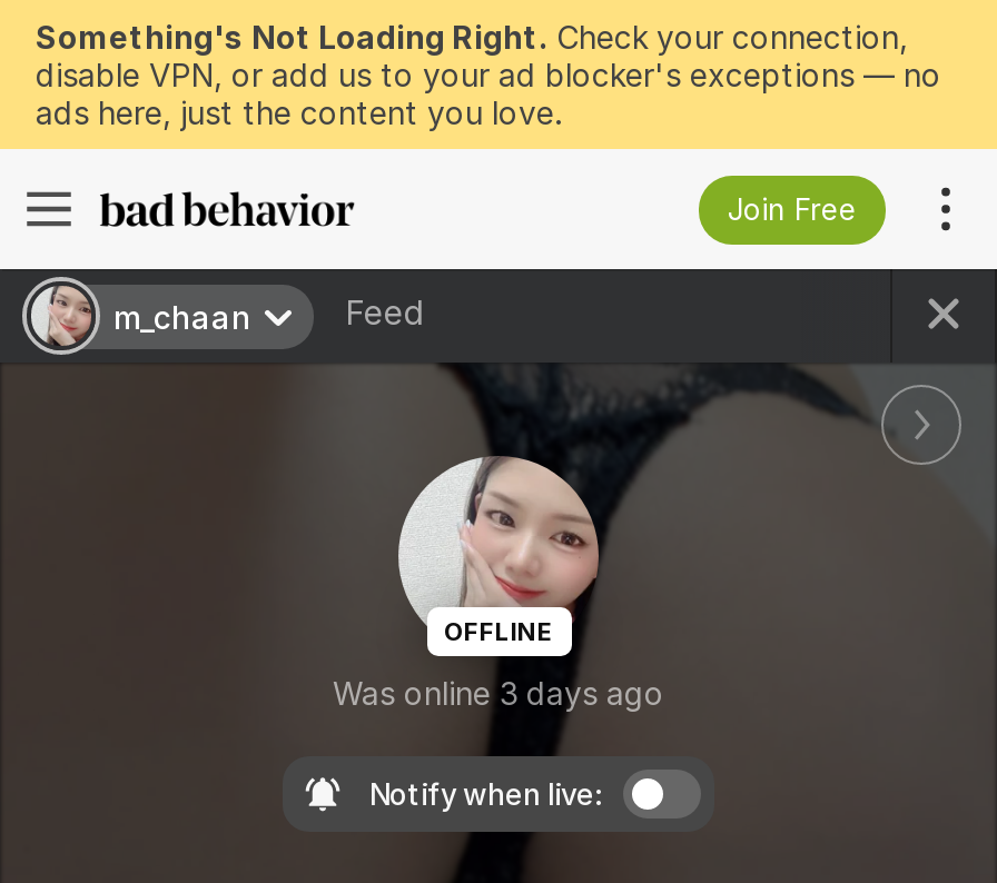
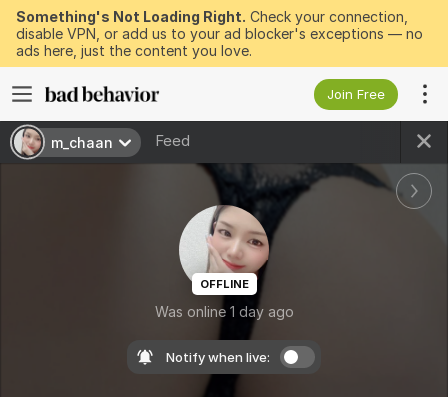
[333,673,664,711] Was online 3 days ago -> [154,302,293,319] Was online 1 day ago

